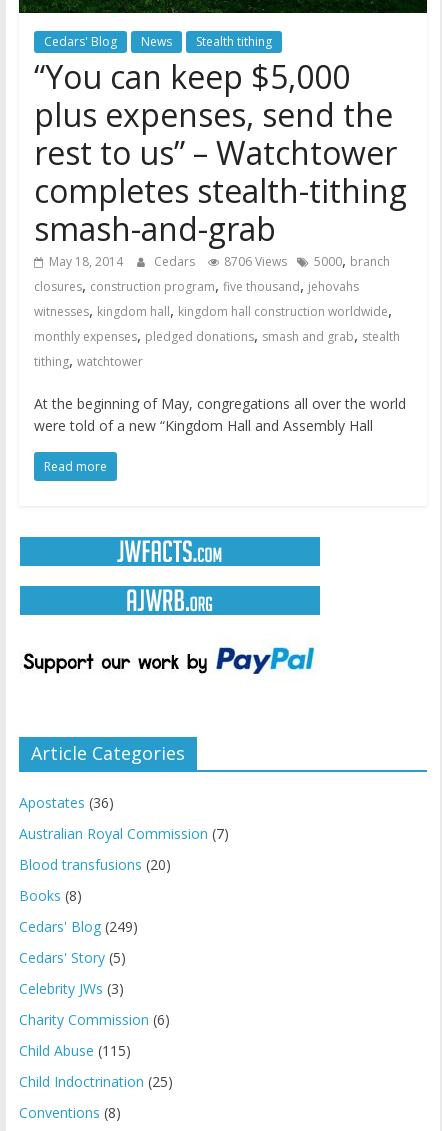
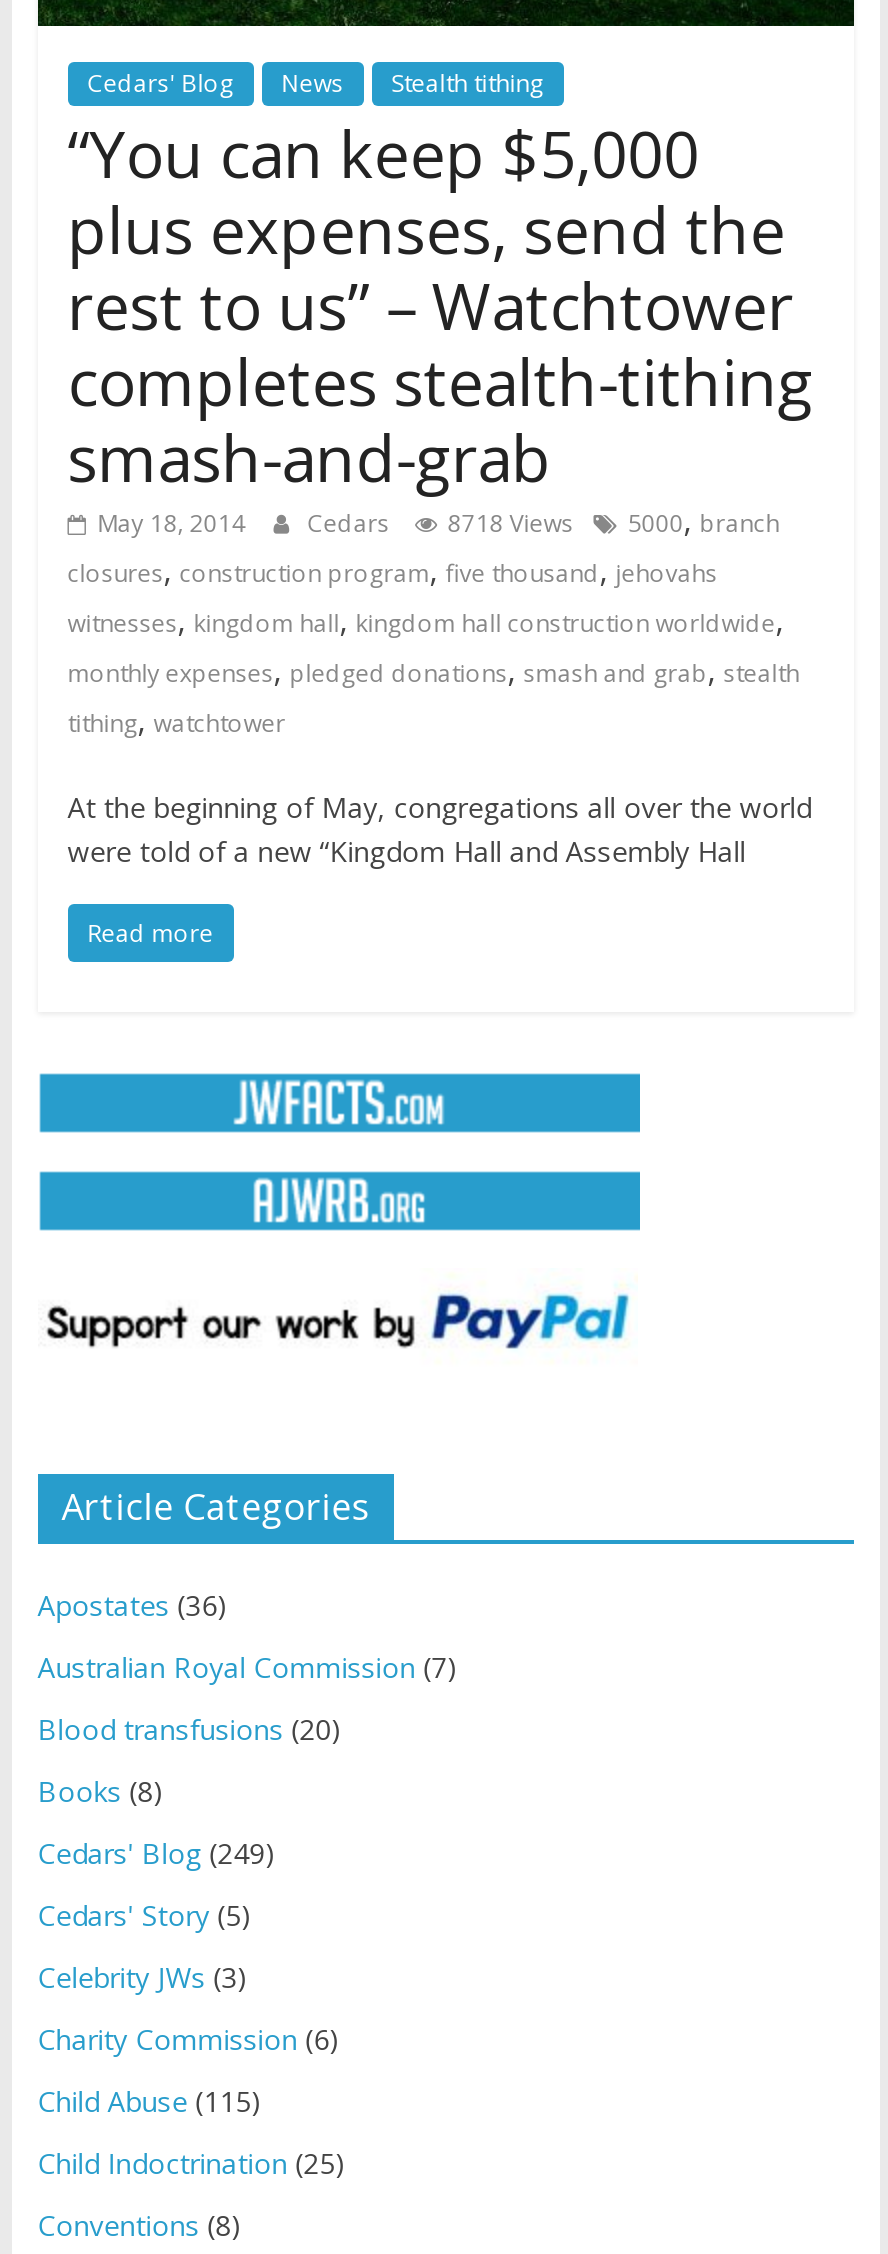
[49,249,390,271] May 18, 2014 Cedars 8706 Views 5000, branch -> [98,497,780,541] May 18, 2014 Cedars 8718 Views 5000, branch

